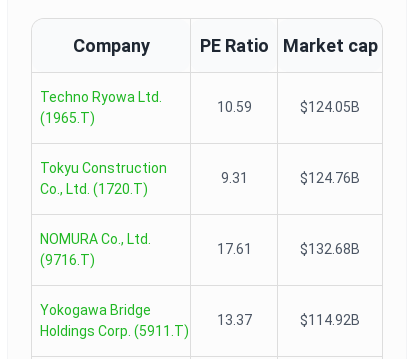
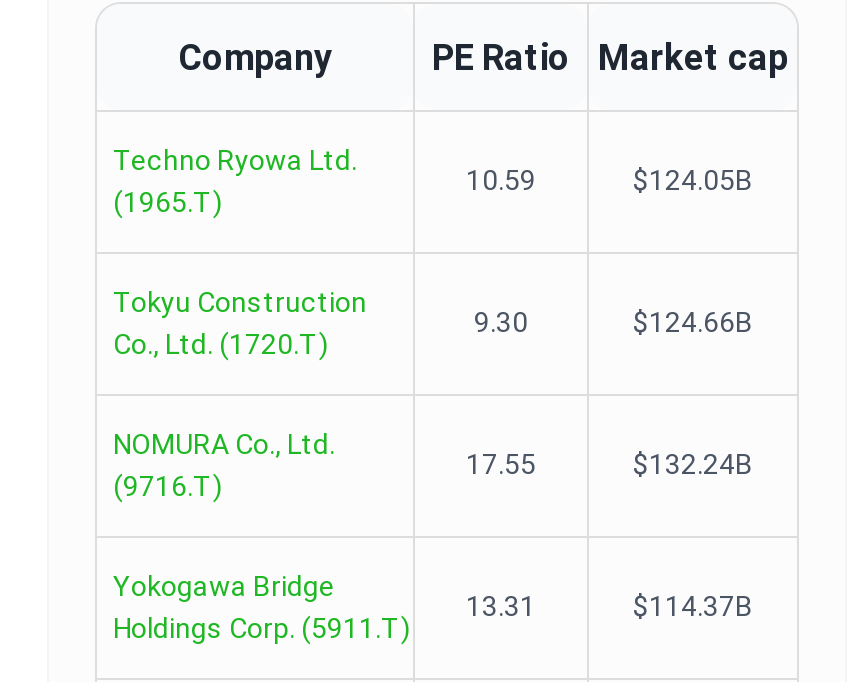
[220,170,360,186] 9.31 | $124.76B -> [474,306,753,338] 9.30 | $124.66B
[216,241,360,257] 17.61 | $132.68B -> [466,448,753,480] 17.55 | $132.24B
[216,312,360,328] 13.37 | $114.92B -> [466,590,753,622] 13.31 | $114.37B

